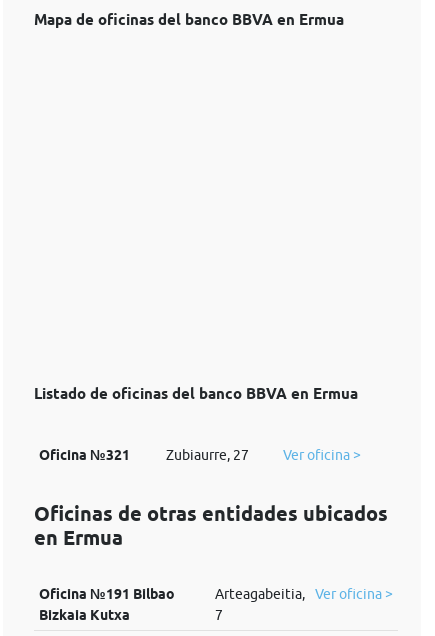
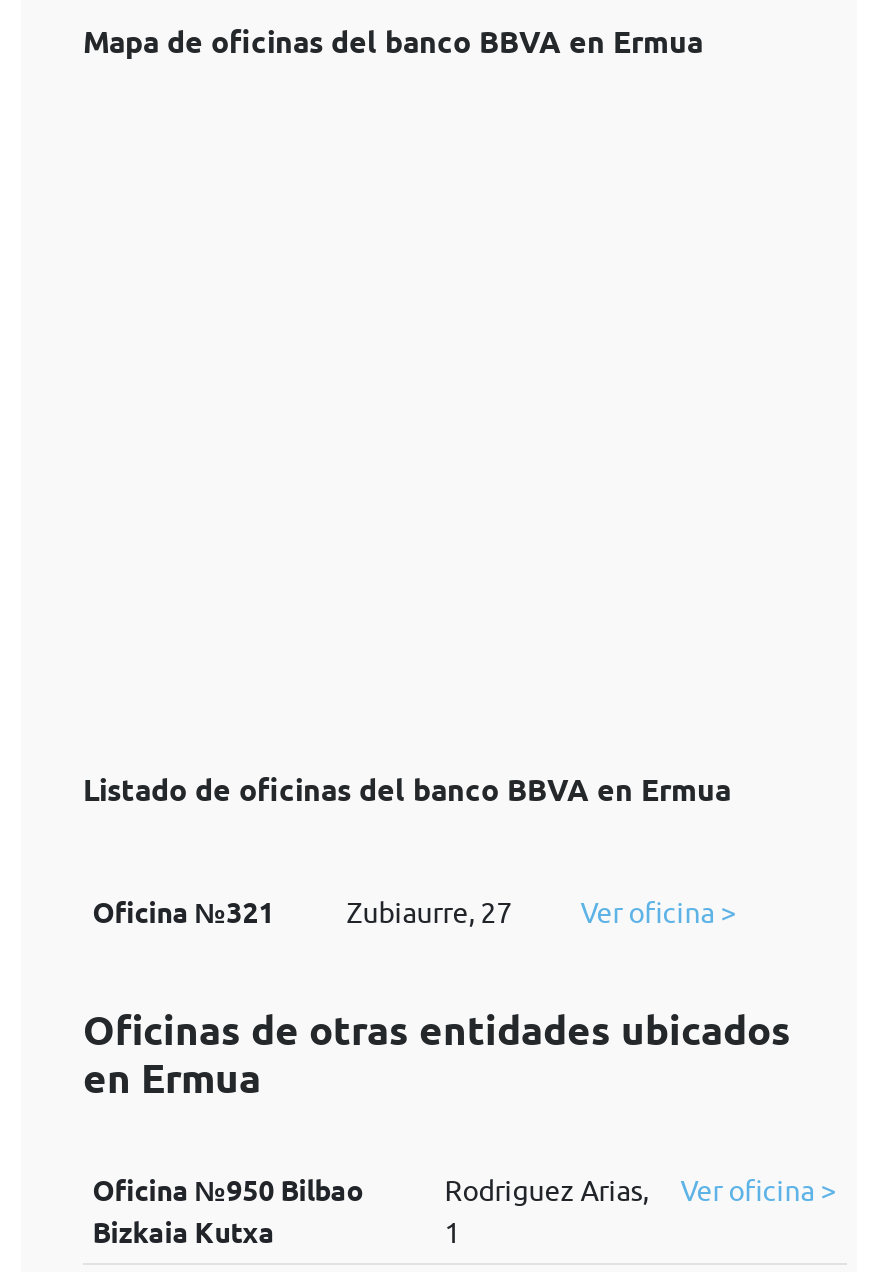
[39,586,175,602] Oficina №191 Bilbao -> [93,1175,365,1207] Oficina №950 Bilbao
[215,586,305,623] Arteagabeitia, | 7 -> [445,1175,649,1249] Rodriguez Arias, | 1

